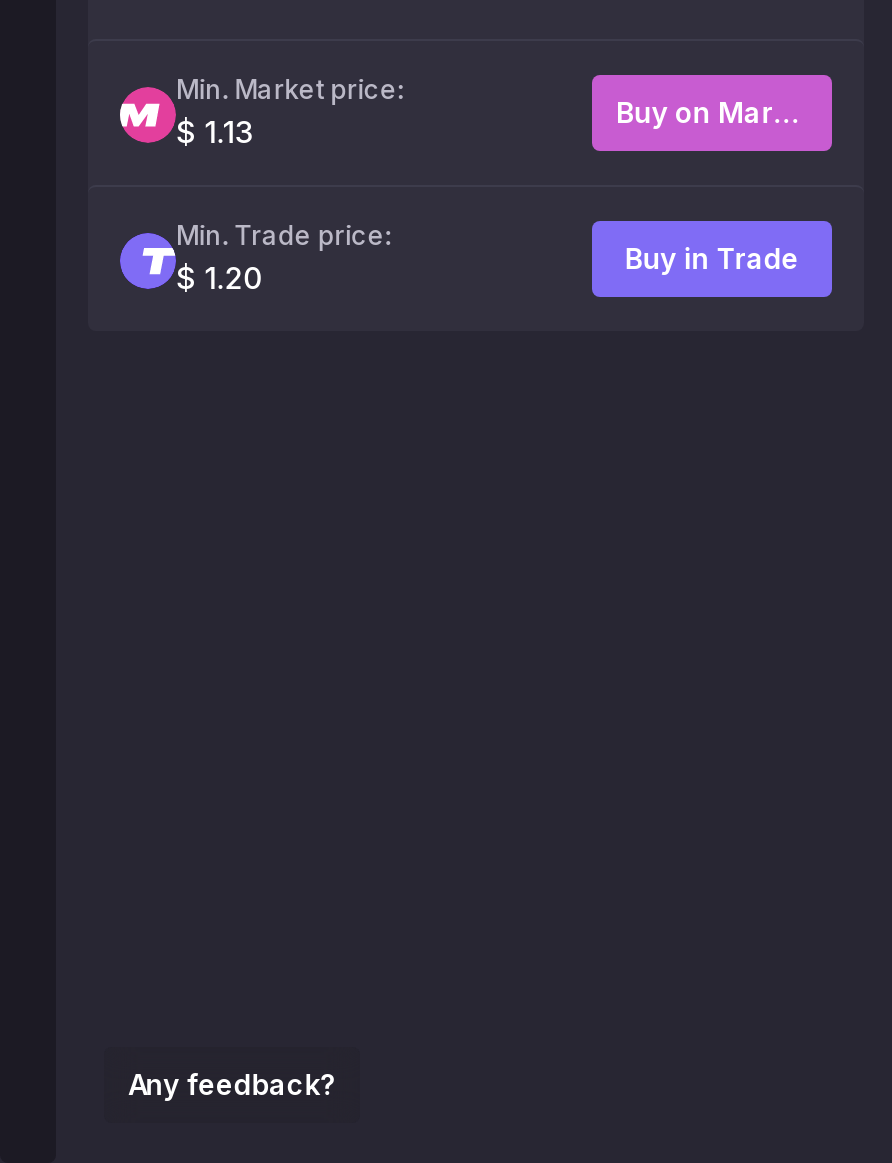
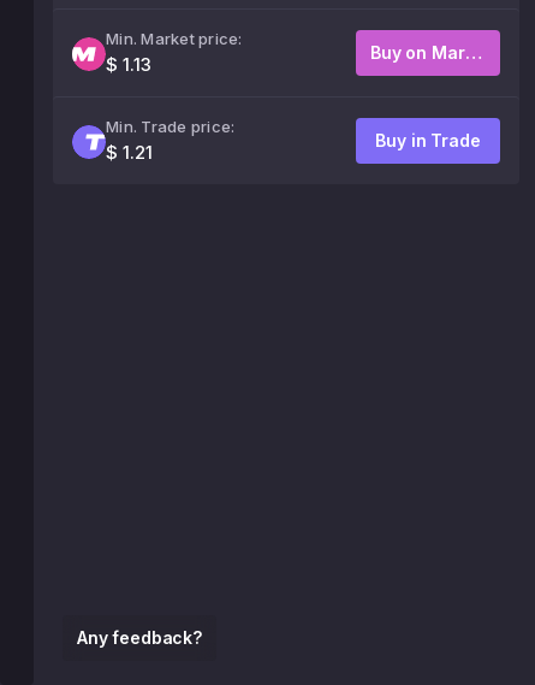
[176,259,263,297] $ 1.20 -> [106,141,153,164] $ 1.21

